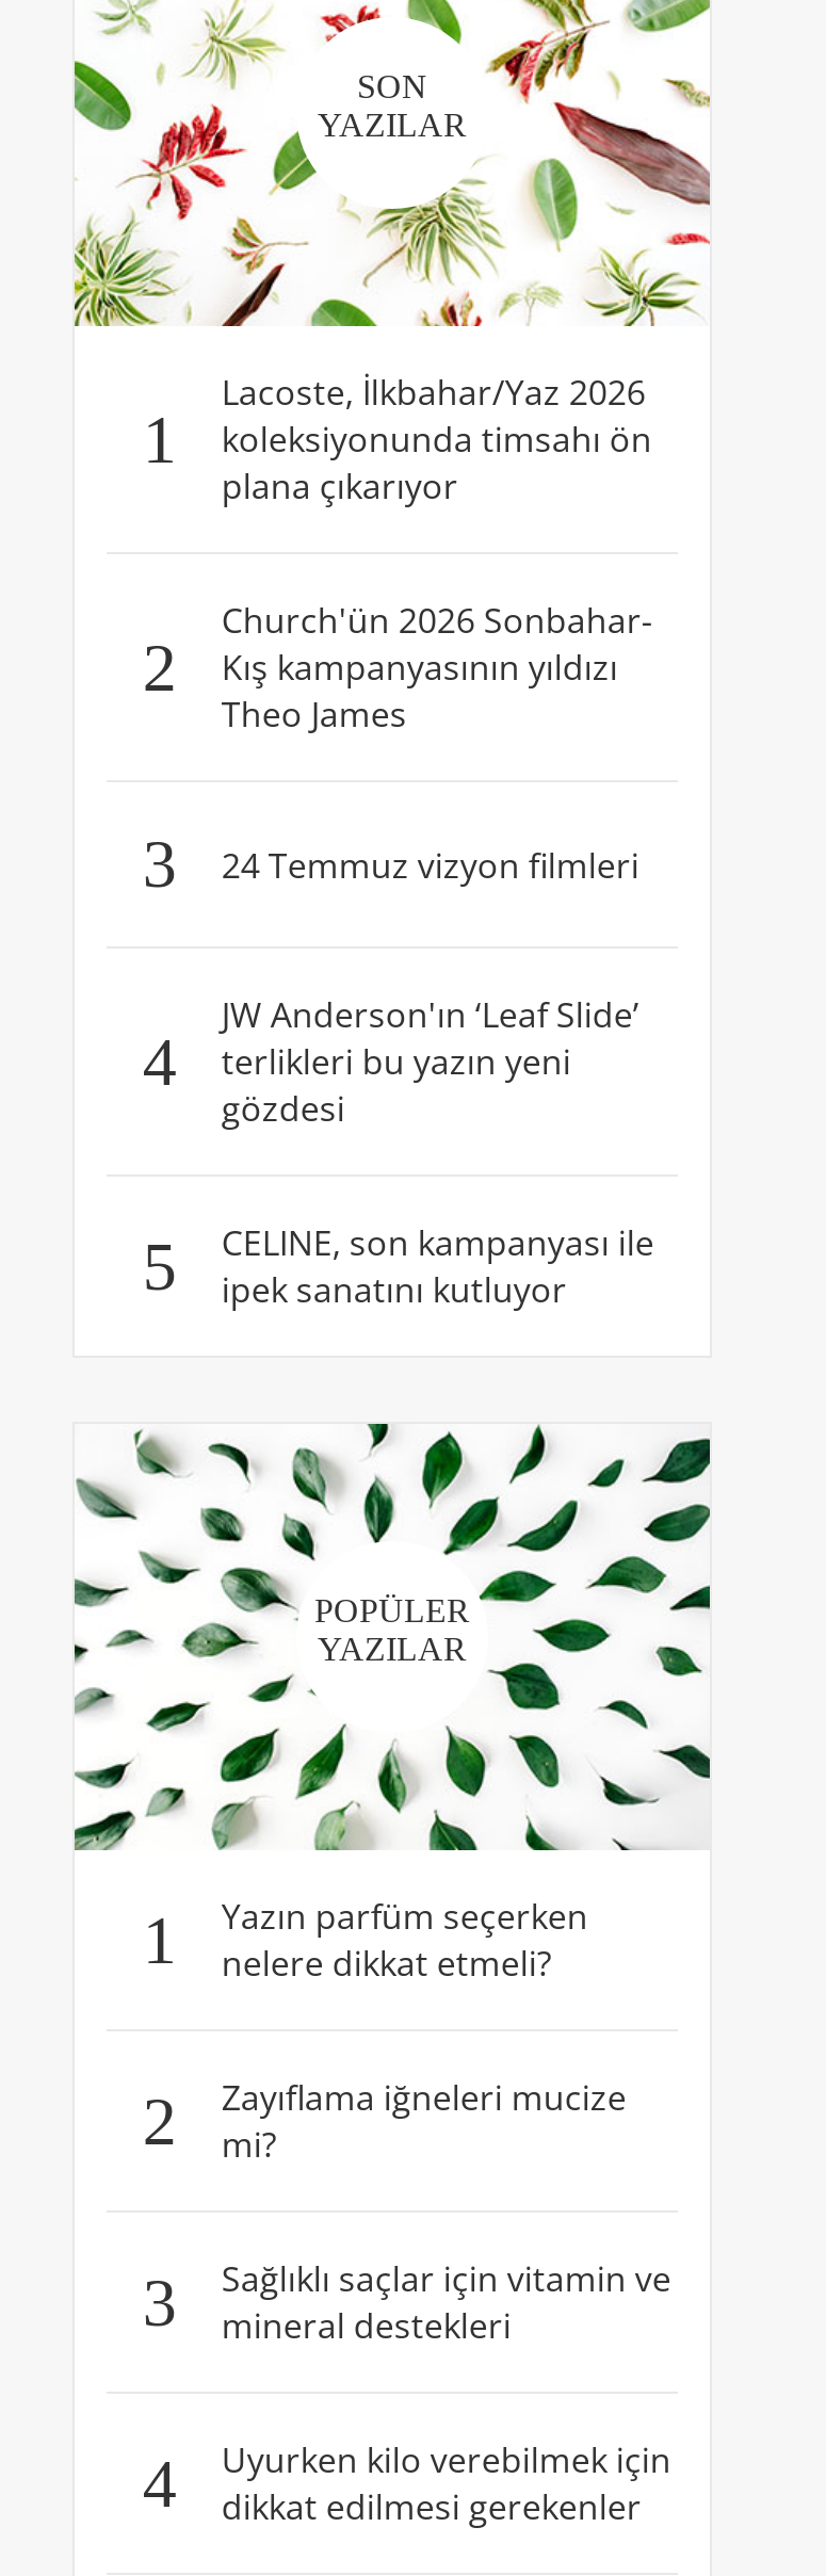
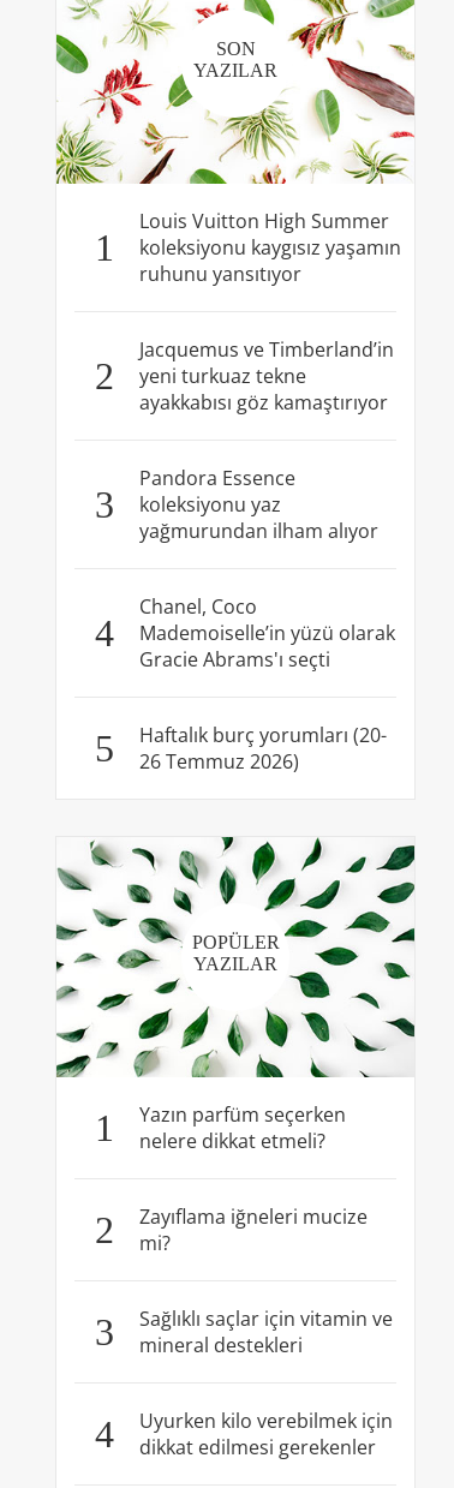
[221,369,652,510] Lacoste, İlkbahar/Yaz 2026 | koleksiyonunda timsahı ön | plana çıkarıyor -> [139,208,401,287] Louis Vuitton High Summer | koleksiyonu kaygısız yaşamın | ruhunu yansıtıyor
[221,597,652,738] Church'ün 2026 Sonbahar- | Kış kampanyasının yıldızı | Theo James -> [139,336,394,416] Jacquemus ve Timberland’in | yeni turkuaz tekne | ayakkabısı göz kamaştırıyor
[221,841,639,888] 24 Temmuz vizyon filmleri -> [139,465,378,544] Pandora Essence | koleksiyonu yaz | yağmurundan ilham alıyor
[221,991,639,1132] JW Anderson'ın ‘Leaf Slide’ | terlikleri bu yazın yeni | gözdesi -> [139,593,395,673] Chanel, Coco | Mademoiselle’in yüzü olarak | Gracie Abrams'ı seçti
[221,1219,654,1313] CELINE, son kampanyası ile | ipek sanatını kutluyor -> [139,722,387,775] Haftalık burç yorumları (20- | 26 Temmuz 2026)

